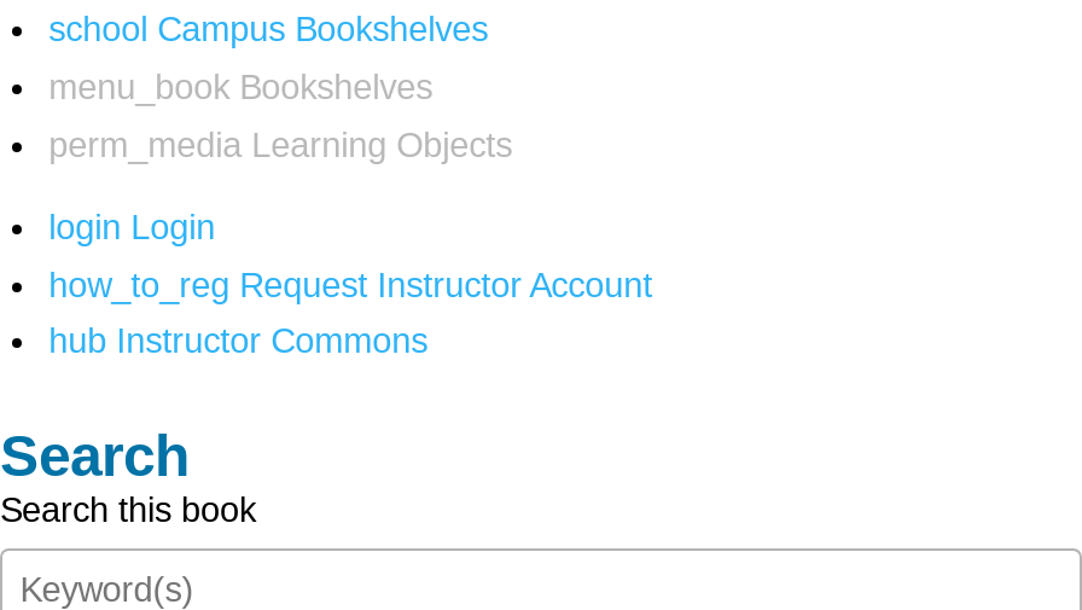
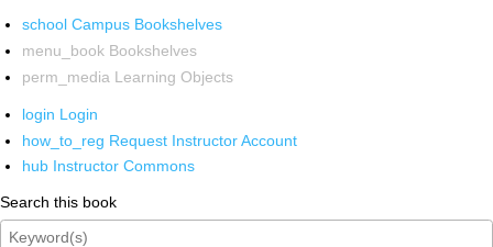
[0,423,191,488] Search -> none

